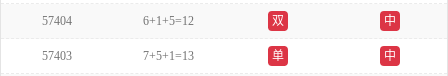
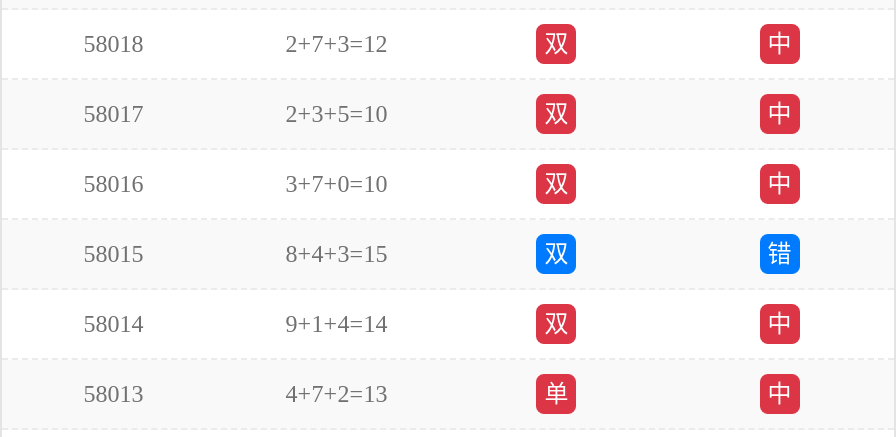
[42,14,72,28] 57404 -> [84,30,144,58] 58018
[143,14,194,28] 6+1+5=12 -> [286,30,388,58] 2+7+3=12
[42,49,194,63] 57403 | 7+5+1=13 -> [84,100,792,408] 58017 | 2+3+5=10 | 双 | 中 | 58016 | 3+7+0=10 | 双 | 中 | 58015 | 8+4+3=15 | 双 | 错 | 58014 | 9+1+4=14 | 双 | 中 | 58013 | 4+7+2=13

